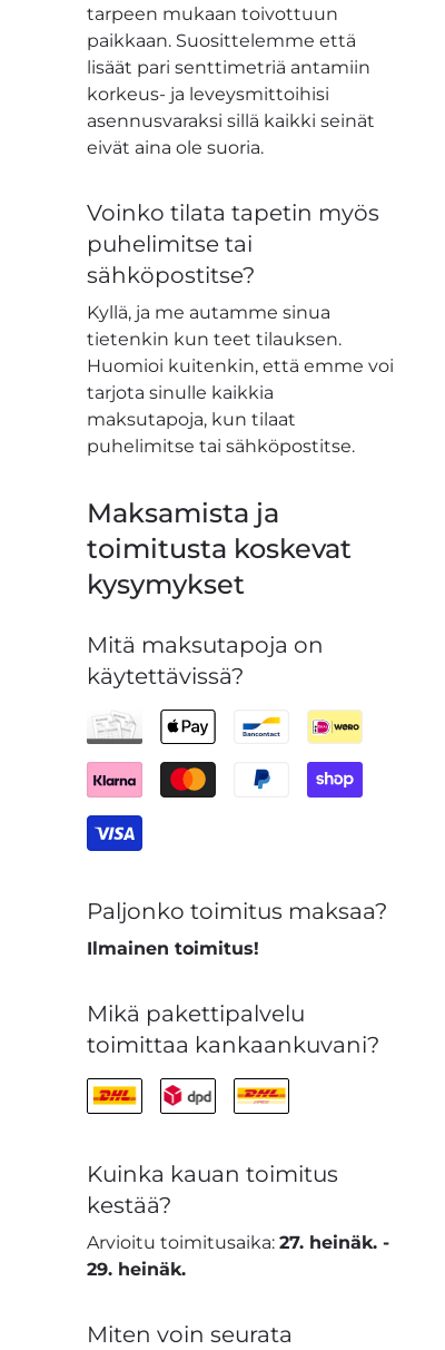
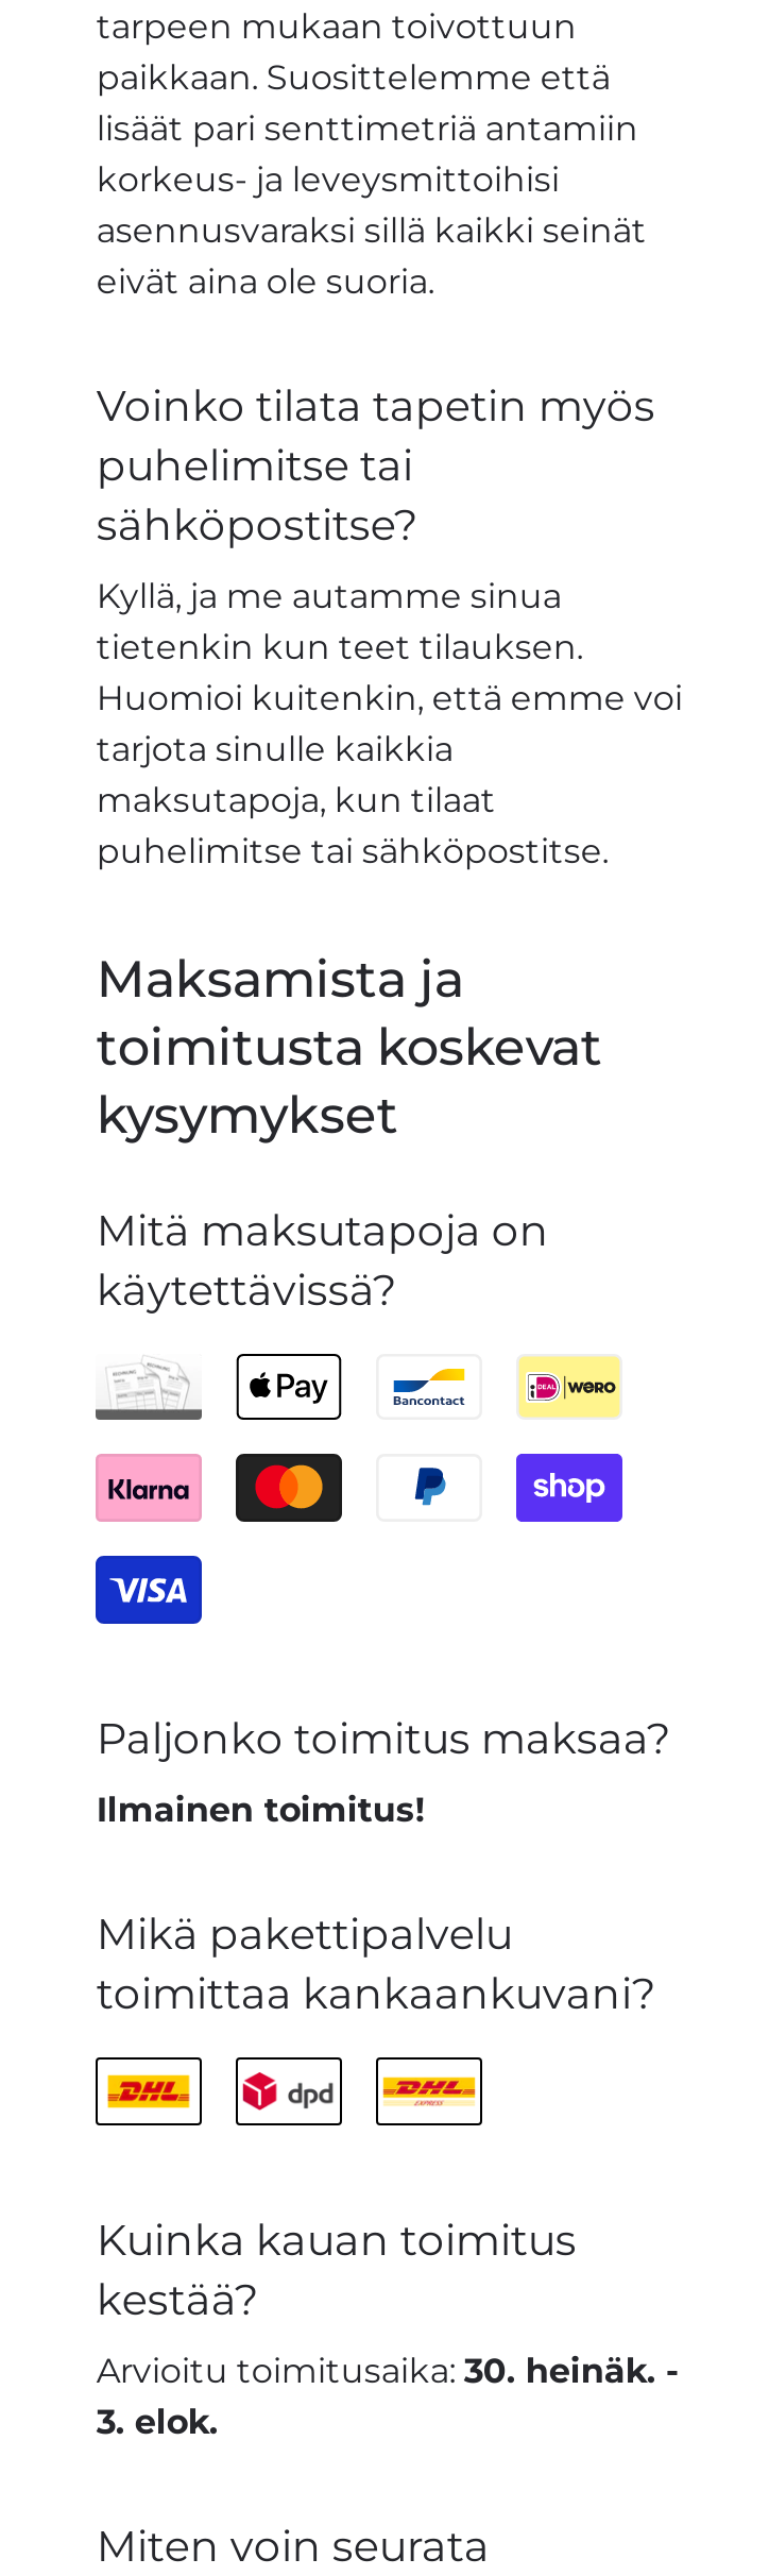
[87,1231,390,1279] Arvioitu toimitusaika: 27. heinäk. - | 29. heinäk. -> [96,2350,678,2441] Arvioitu toimitusaika: 30. heinäk. - | 3. elok.

